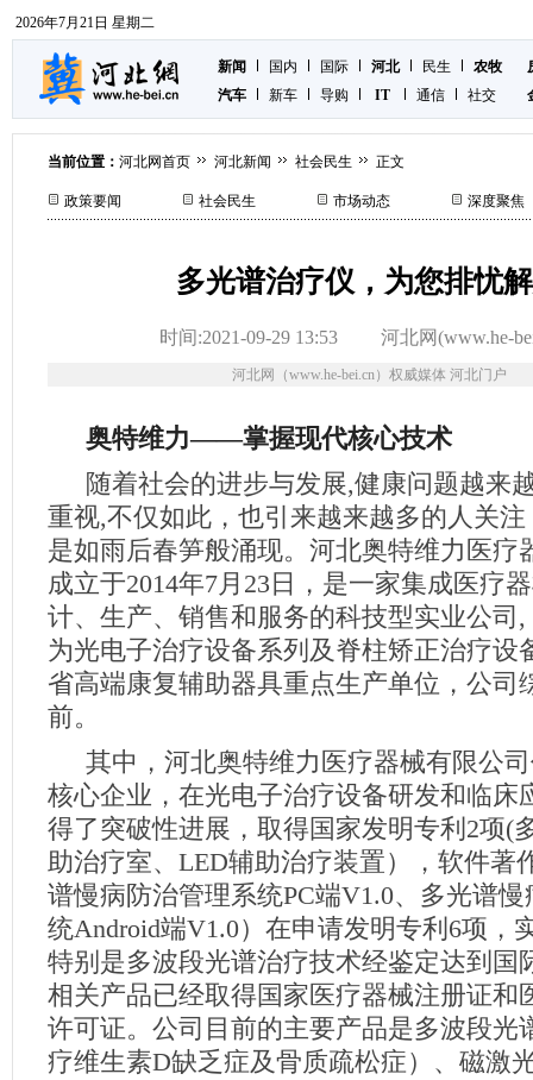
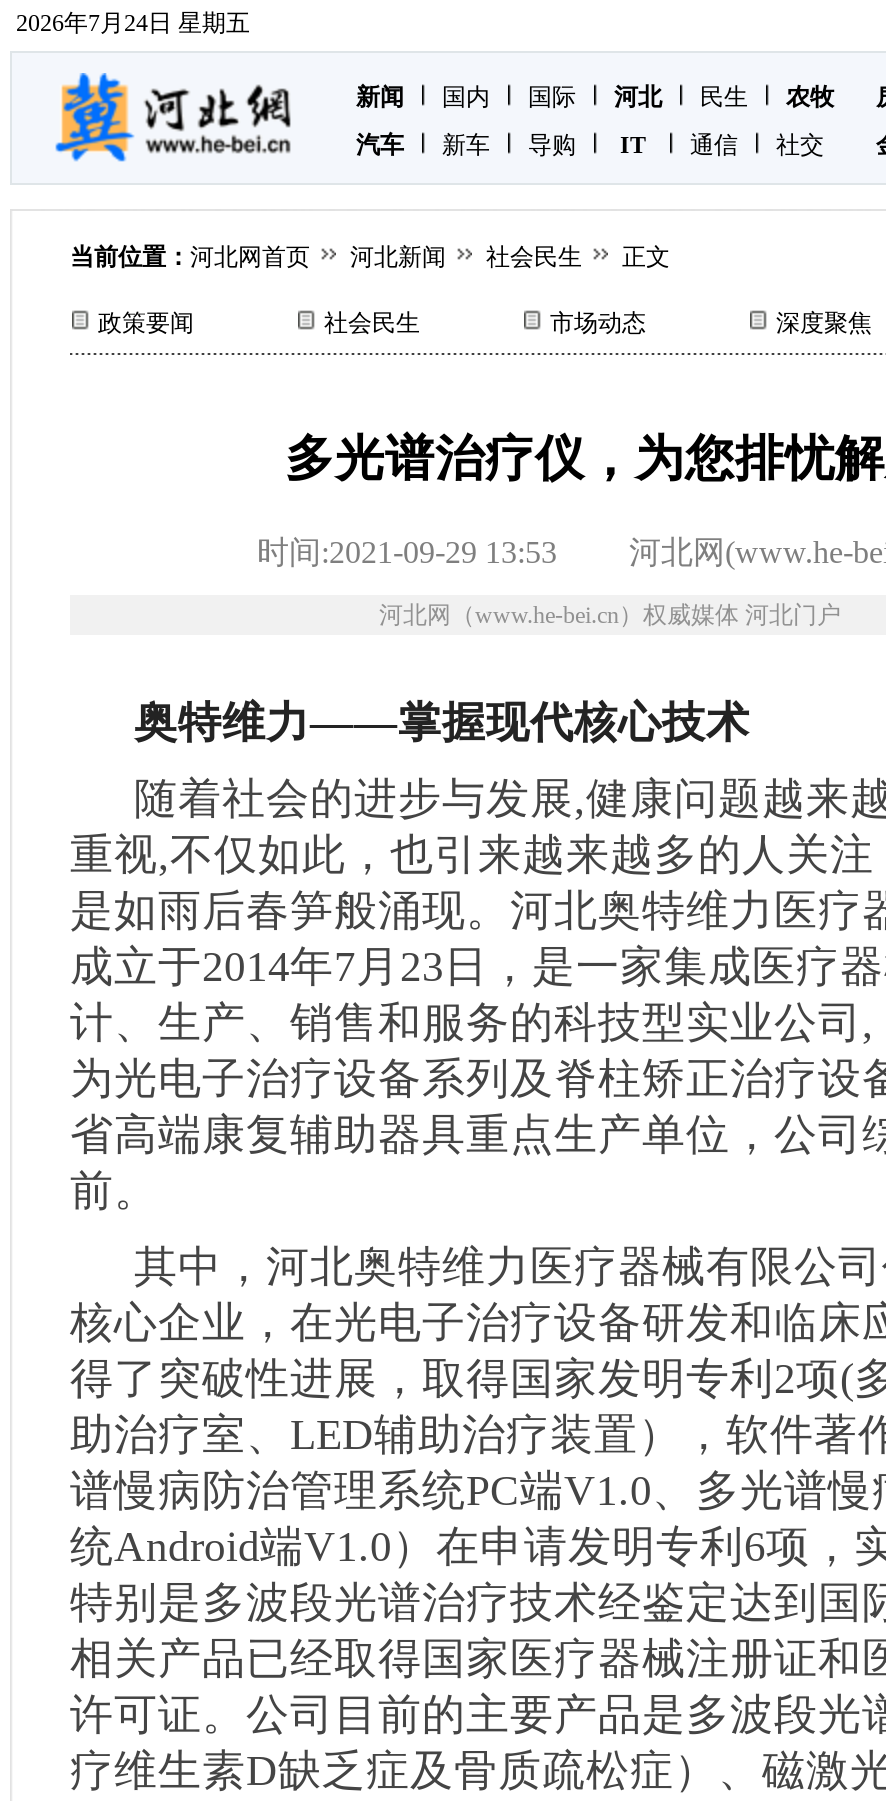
[15,14,155,31] 2026年7月21日 星期二 -> [16,9,250,37] 2026年7月24日 星期五

